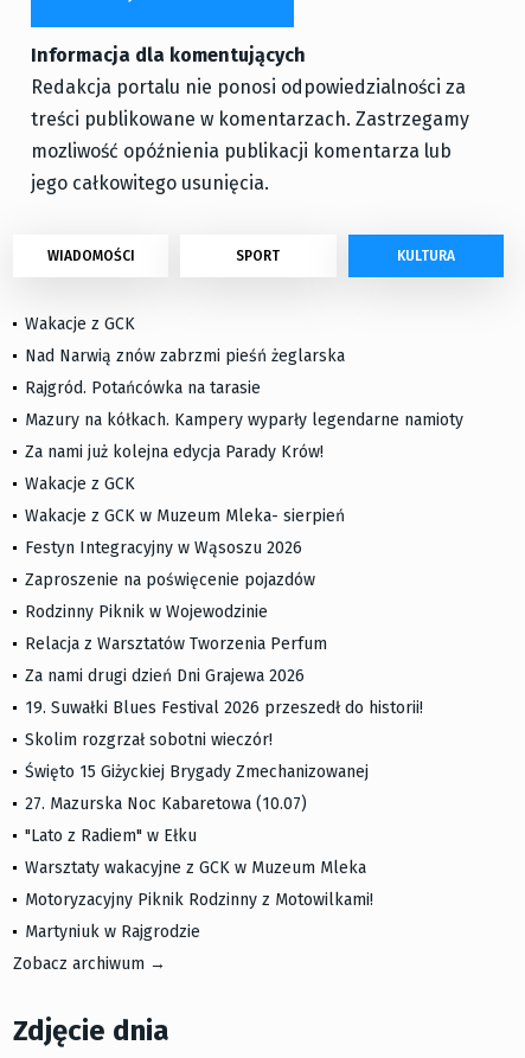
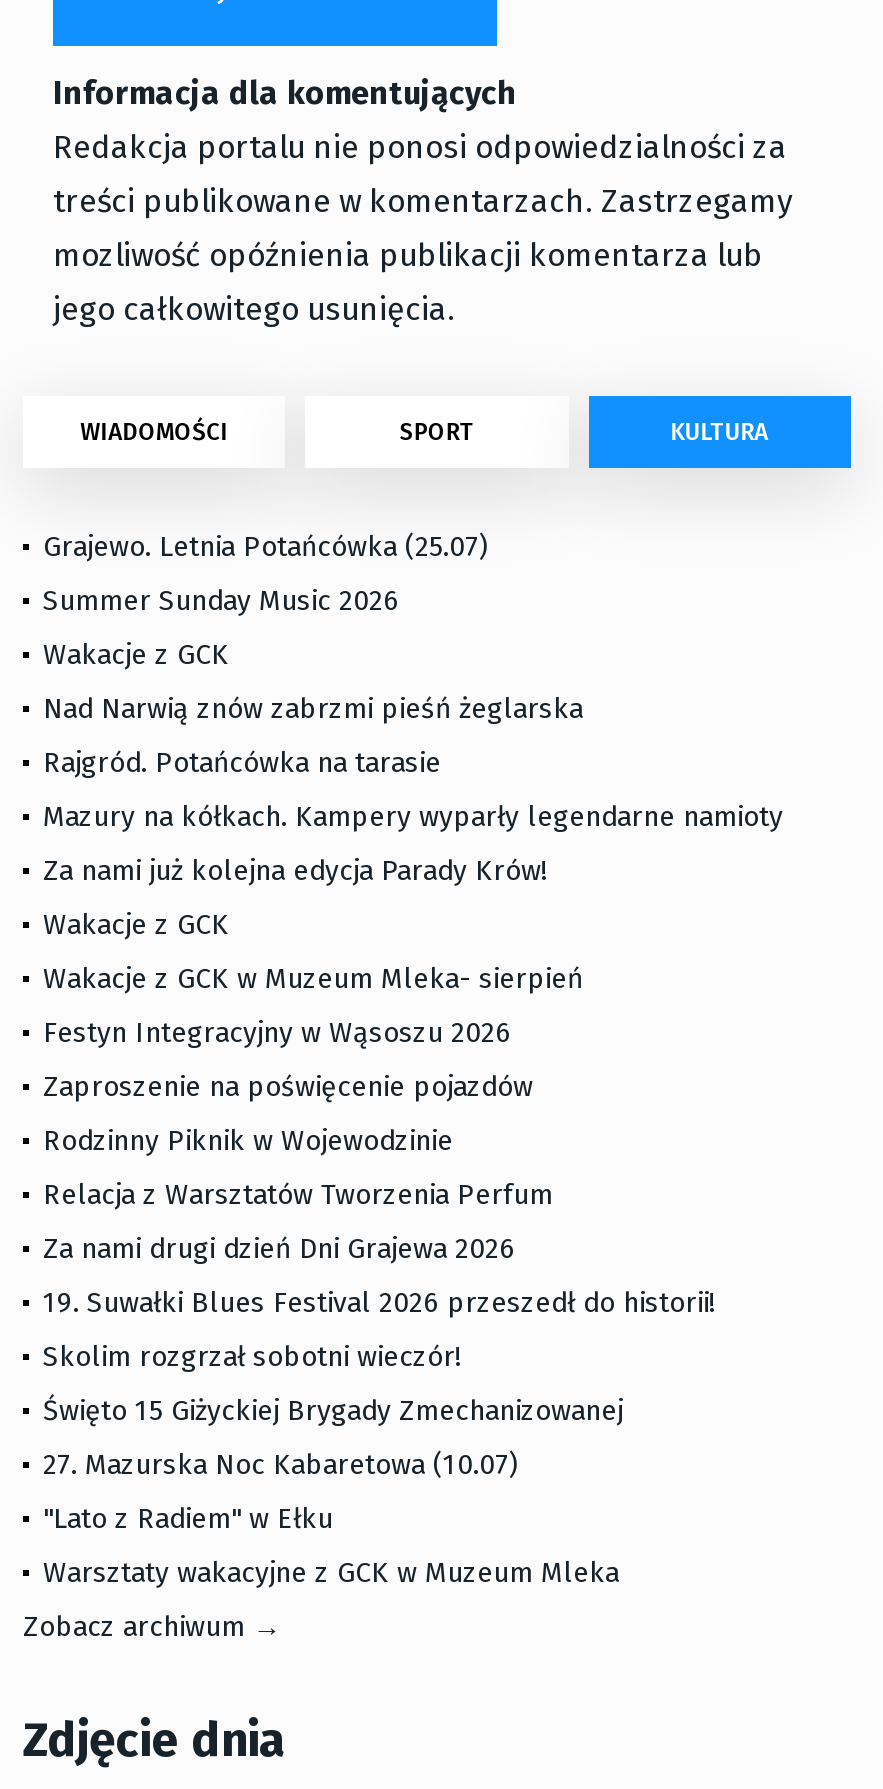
none -> [43,530,489,618] Grajewo. Letnia Potańcówka (25.07) | Summer Sunday Music 2026
moved [25,314,463,878] -> [43,638,783,1590]: Wakacje z GCK | Nad Narwią znów zabrzmi pieśń żeglarska | Rajgród. Potańcówka na tarasie | ... | "Lato z Radiem" w Ełku | Warsztaty wakacyjne z GCK w Muzeum Mleka
[25,890,373,942] Motoryzacyjny Piknik Rodzinny z Motowilkami! | Martyniuk w Rajgrodzie -> none

